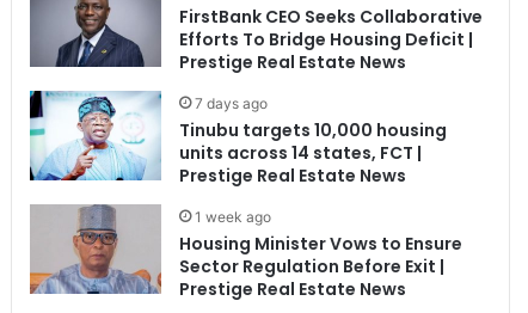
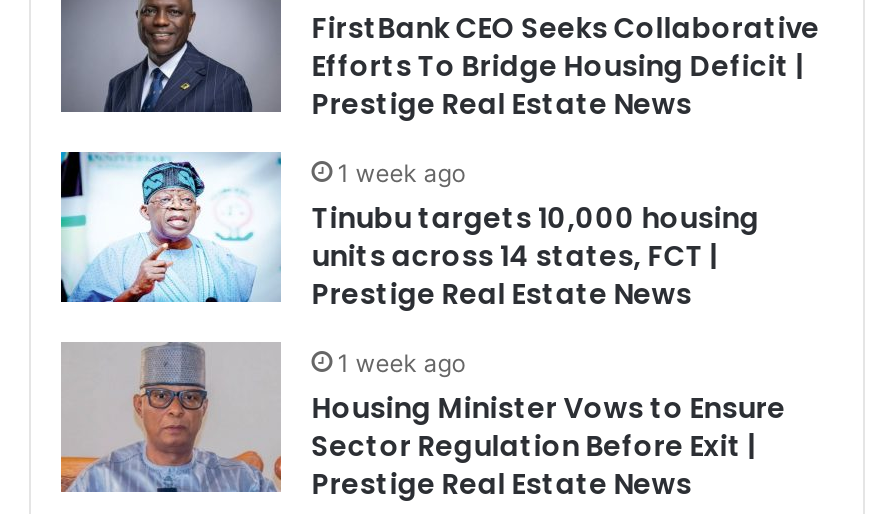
[195,94,268,112] 7 days ago -> [338,158,466,188] 1 week ago

